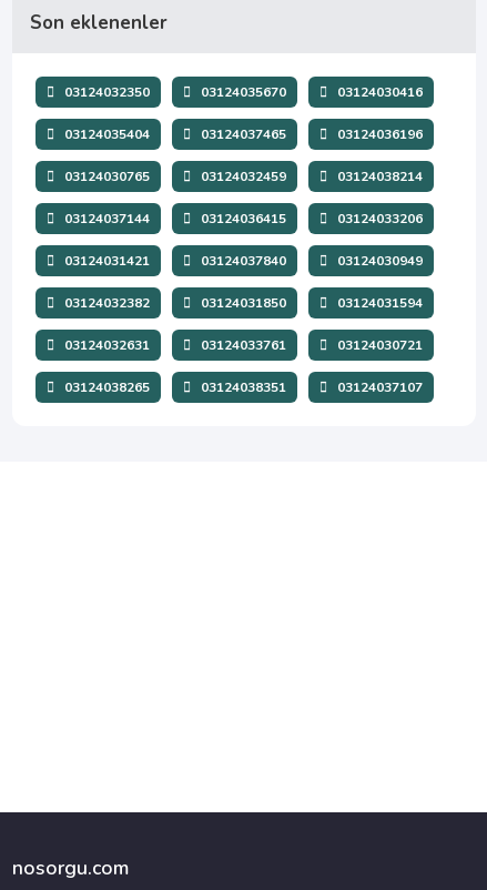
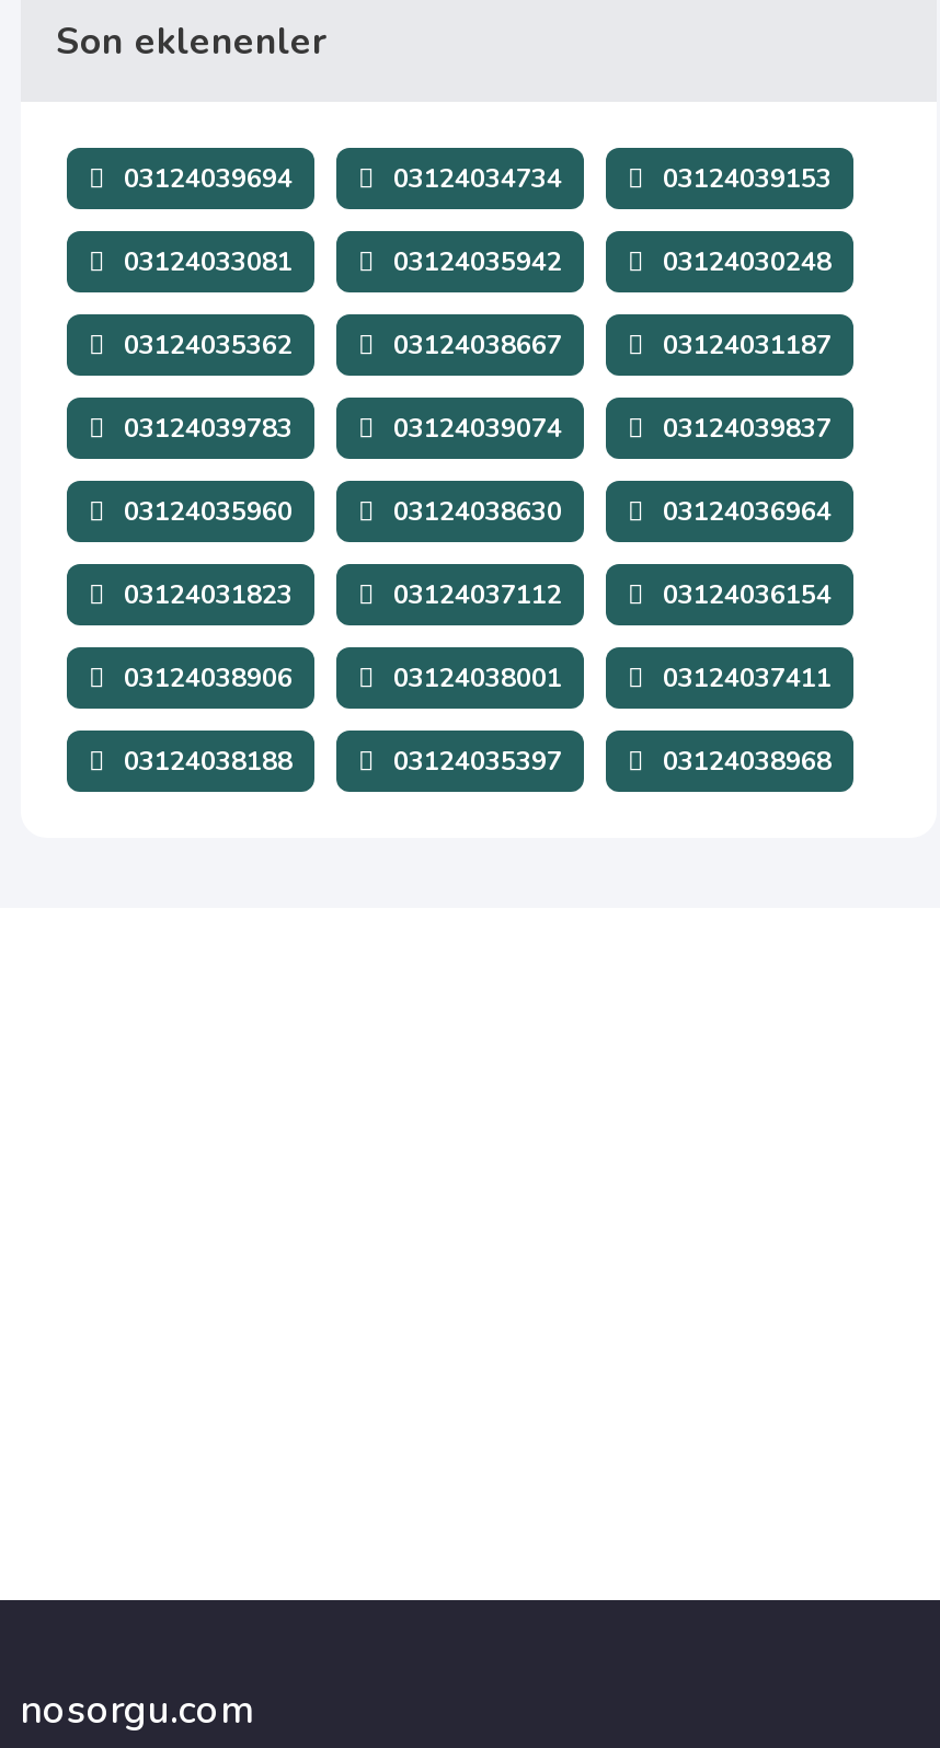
[64,83,150,101] 03124032350 -> [124,161,293,196] 03124039694
[201,83,286,101] 03124035670 -> [393,161,562,196] 03124034734
[337,83,423,101] 03124030416 -> [663,161,832,196] 03124039153
[64,125,150,143] 03124035404 -> [124,244,293,279] 03124033081
[201,125,286,143] 03124037465 -> [393,244,562,279] 03124035942
[337,125,423,143] 03124036196 -> [663,244,832,279] 03124030248
[64,168,150,185] 03124030765 -> [124,327,293,363] 03124035362
[201,168,286,185] 03124032459 -> [393,327,562,363] 03124038667
[337,168,423,185] 03124038214 -> [663,327,832,363] 03124031187
[64,210,150,227] 03124037144 -> [124,411,293,446] 03124039783
[201,210,286,227] 03124036415 -> [393,411,562,446] 03124039074
[337,210,423,227] 03124033206 -> [663,411,832,446] 03124039837
[64,252,150,270] 03124031421 -> [124,494,293,529] 03124035960
[201,252,286,270] 03124037840 -> [393,494,562,529] 03124038630
[337,252,423,270] 03124030949 -> [663,494,832,529] 03124036964
[64,294,150,312] 03124032382 -> [124,577,293,612] 03124031823
[201,294,286,312] 03124031850 -> [393,577,562,612] 03124037112
[337,294,423,312] 03124031594 -> [663,577,832,612] 03124036154
[64,336,150,354] 03124032631 -> [124,660,293,695] 03124038906
[201,336,286,354] 03124033761 -> [393,660,562,695] 03124038001
[337,336,423,354] 03124030721 -> [663,660,832,695] 03124037411
[64,378,150,396] 03124038265 -> [124,744,293,779] 03124038188
[201,378,286,396] 03124038351 -> [393,744,562,779] 03124035397
[337,378,423,396] 03124037107 -> [663,744,832,779] 03124038968

